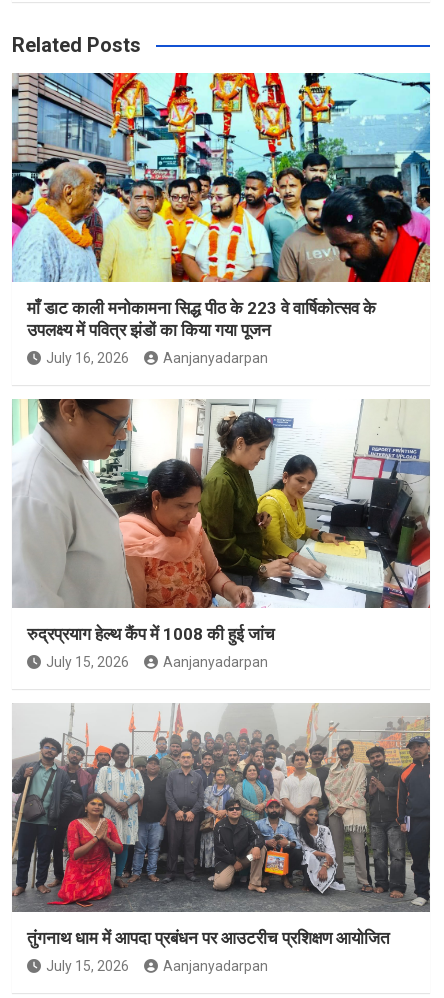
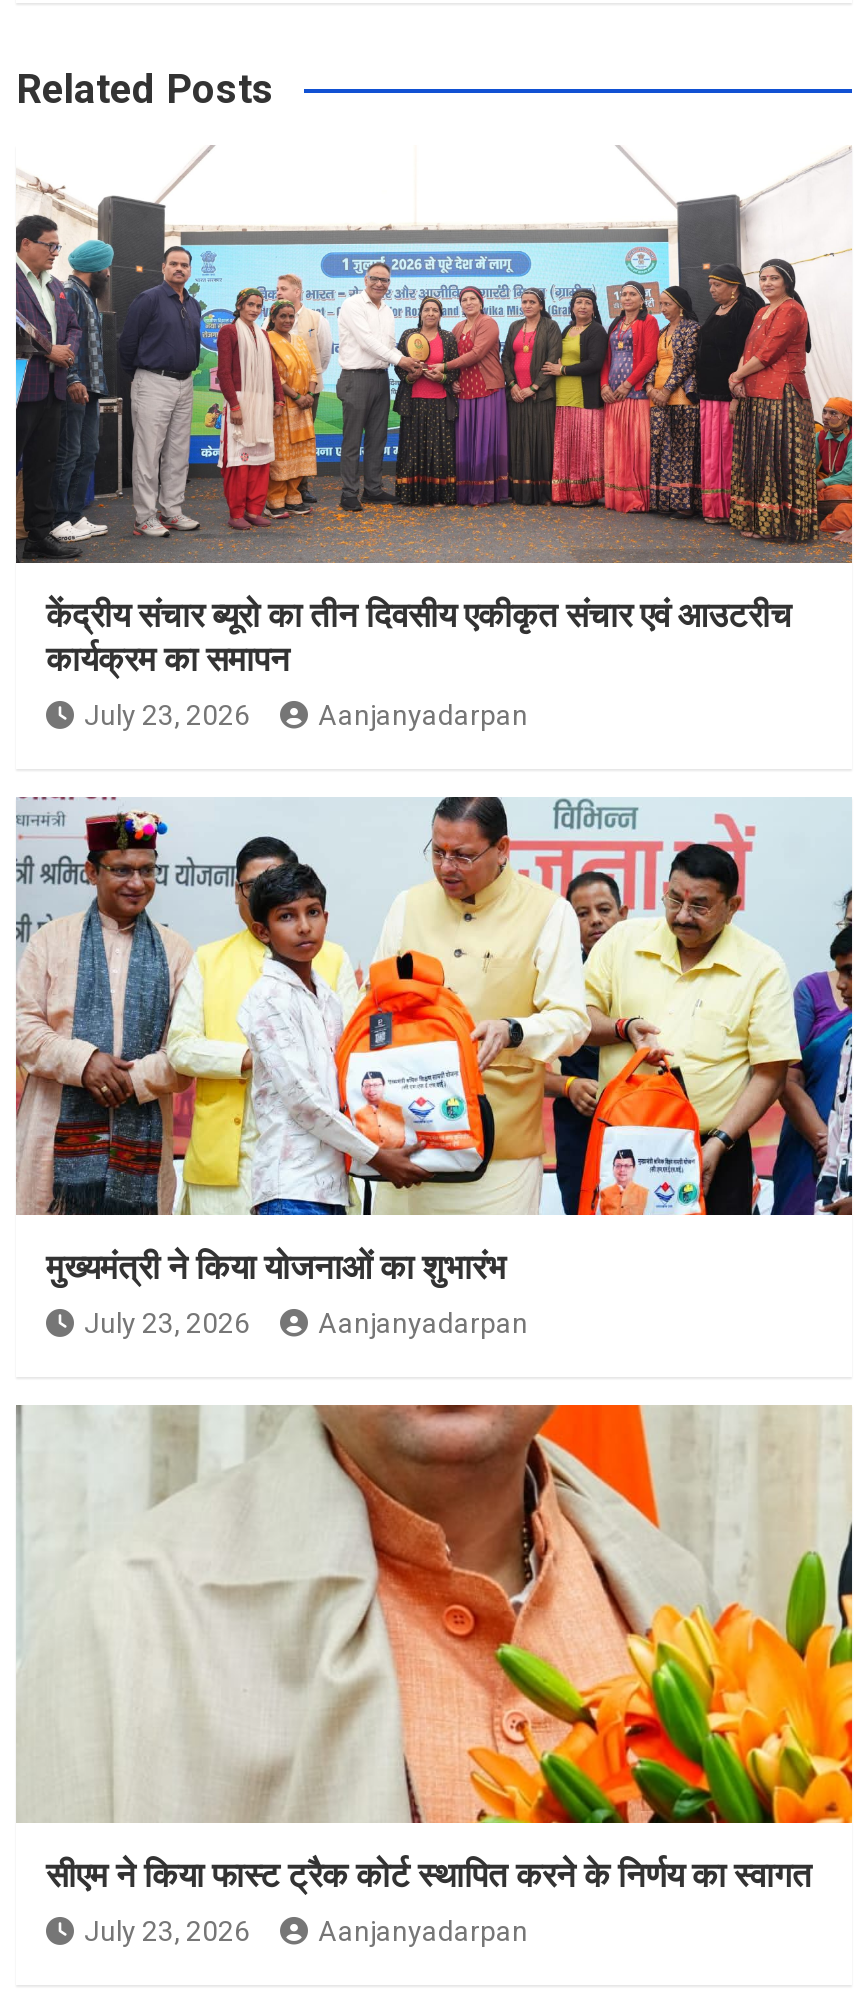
[11,72,431,340] [image] | माँ डाट काली मनोकामना सिद्ध पीठ के 223 वे वार्षिकोत्सव के | उपलक्ष्य में पवित्र झंडों का किया गया पूजन -> [14,146,854,680] [image] | केंद्रीय संचार ब्यूरो का तीन दिवसीय एकीकृत संचार एवं आउटरीच | कार्यक्रम का समापन
[46,350,129,366] July 16, 2026 -> [84,700,250,732] July 23, 2026
[13,398,431,644] [image] | रुद्रप्रयाग हेल्थ कैंप में 1008 की हुई जांच -> [14,796,854,1288] [image] | मुख्यमंत्री ने किया योजनाओं का शुभारंभ
[46,654,129,670] July 15, 2026 -> [84,1308,250,1340] July 23, 2026
[12,702,431,948] [image] | तुंगनाथ धाम में आपदा प्रबंधन पर आउटरीच प्रशिक्षण आयोजित -> [16,1402,854,1896] [image] | सीएम ने किया फास्ट ट्रैक कोर्ट स्थापित करने के निर्णय का स्वागत
[46,958,129,974] July 15, 2026 -> [84,1916,250,1948] July 23, 2026

